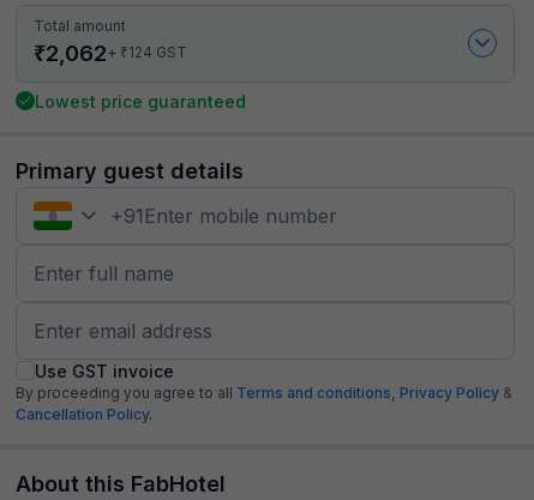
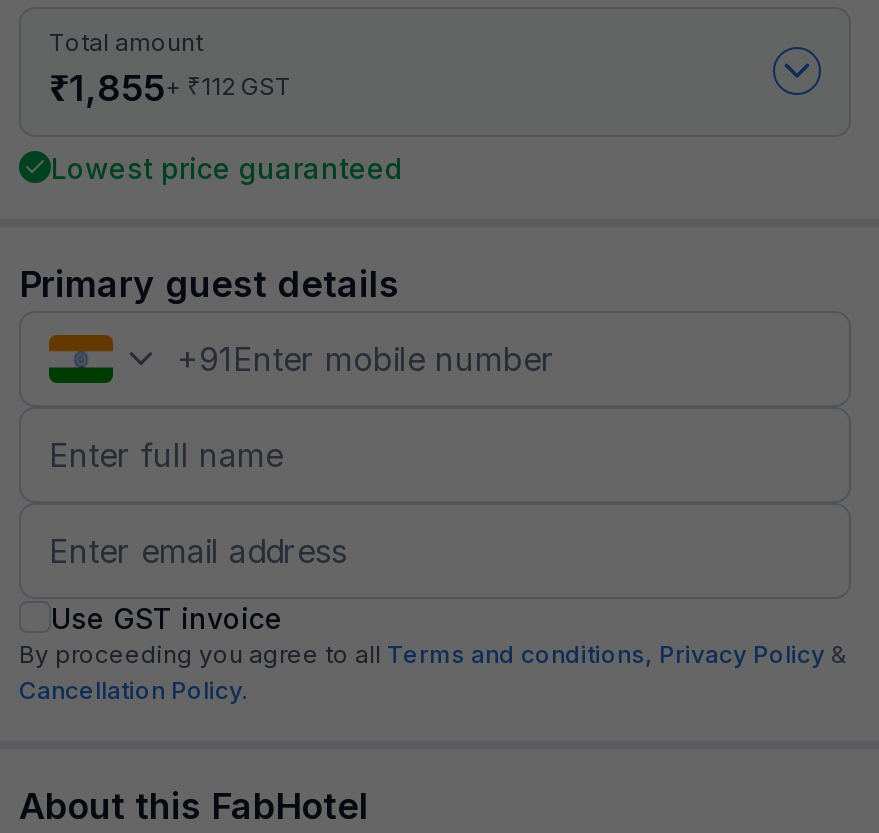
[34,38,187,67] ₹2,062+ ₹124GST -> [49,62,293,110] ₹1,855+ ₹112GST

